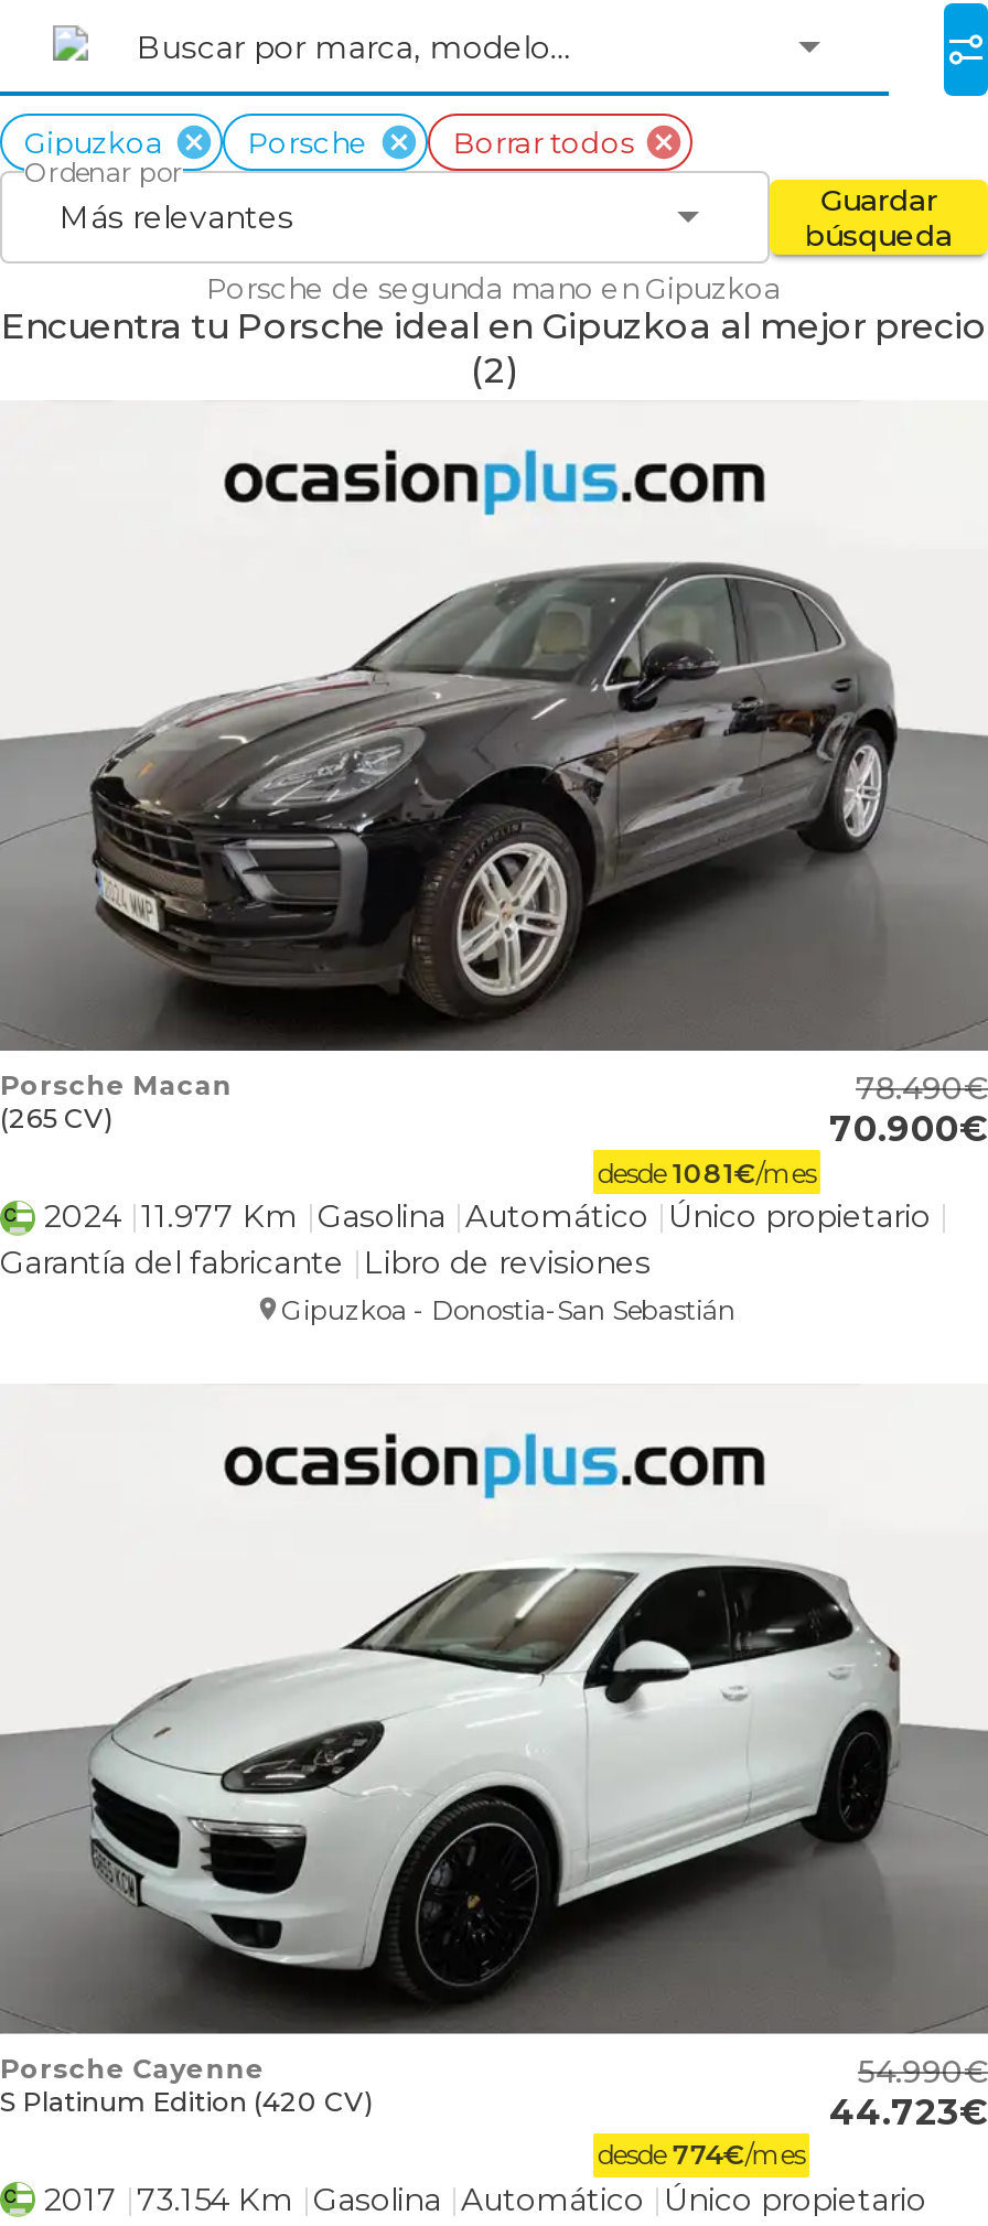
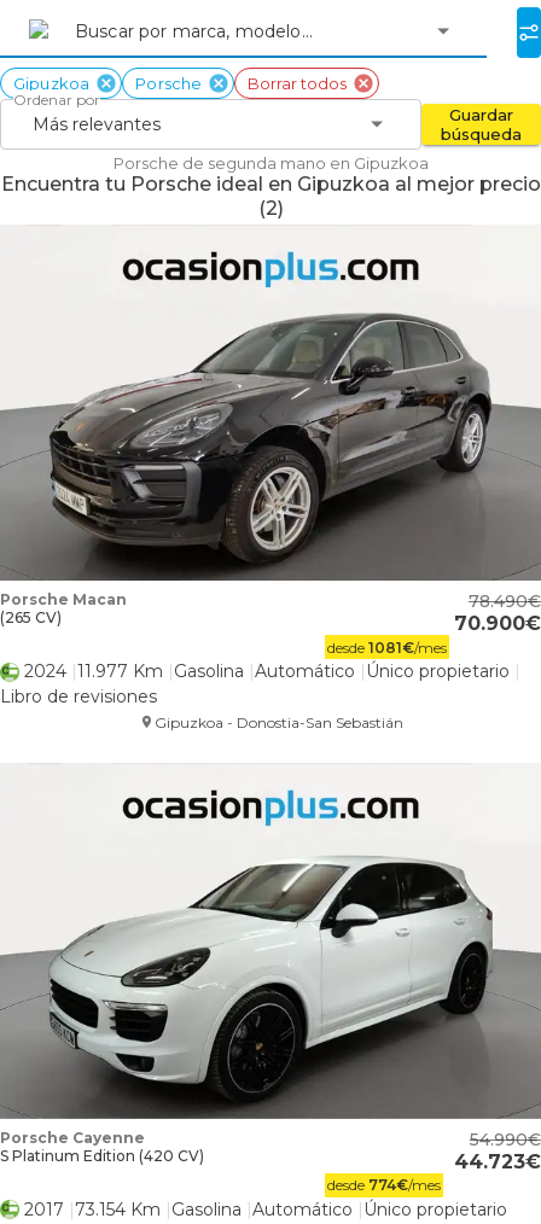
[0,1243,651,1282] Garantía del fabricante Libro de revisiones -> [0,686,157,707] Libro de revisiones

